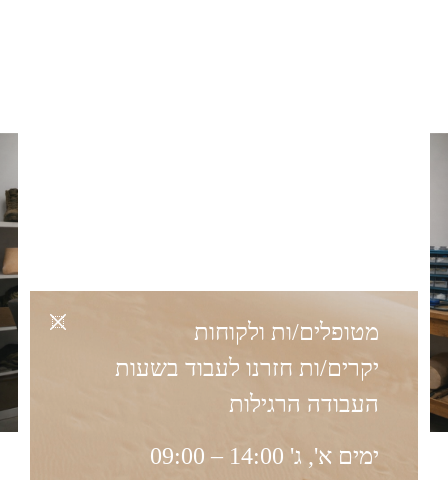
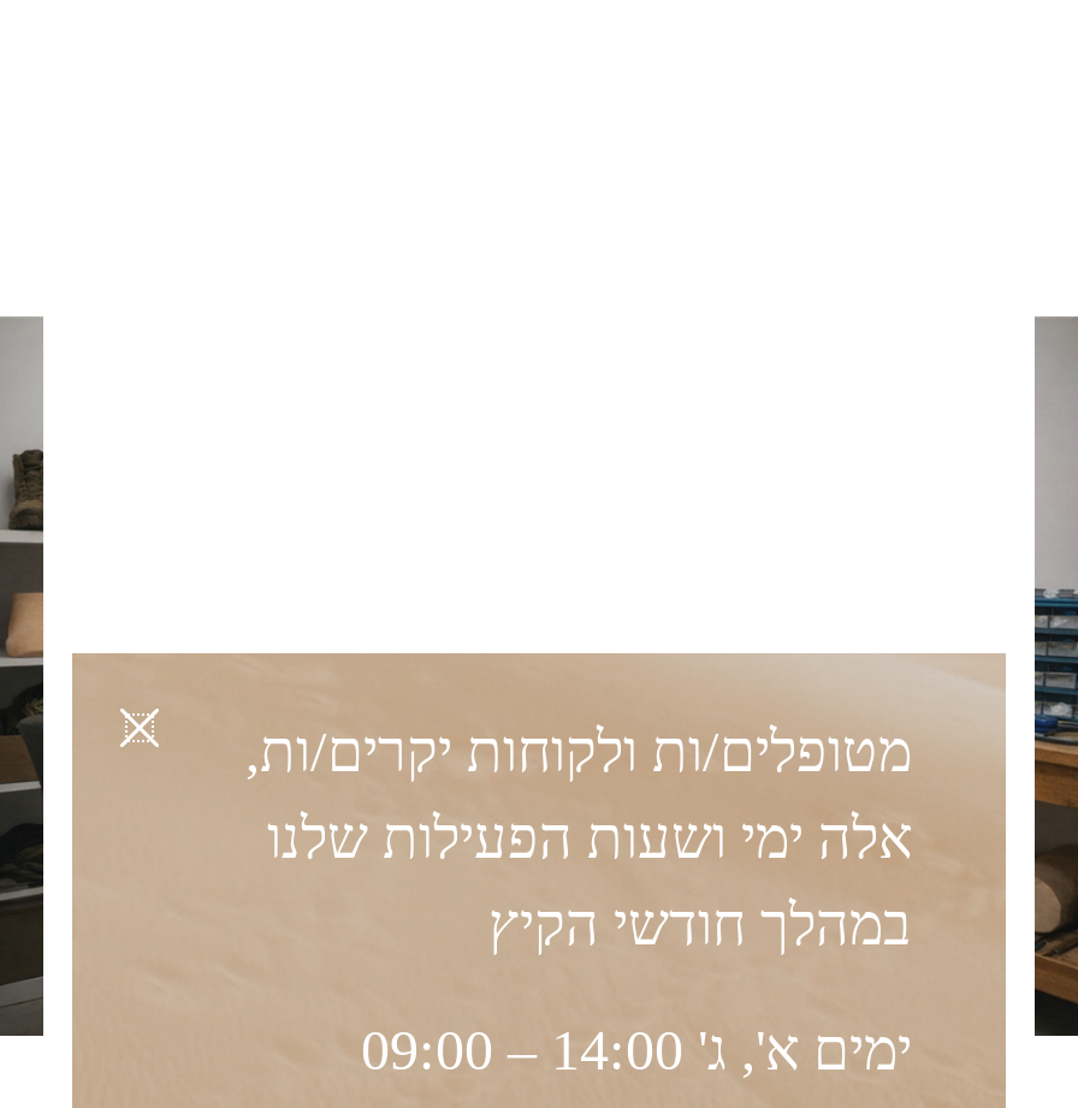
[115,319,379,417] מטופלים/ות ולקוחות | יקרים/ות חזרנו לעבוד בשעות | העבודה הרגילות -> [245,721,912,957] מטופלים/ות ולקוחות יקרים/ות, | אלה ימי ושעות הפעילות שלנו | במהלך חודשי הקיץ

